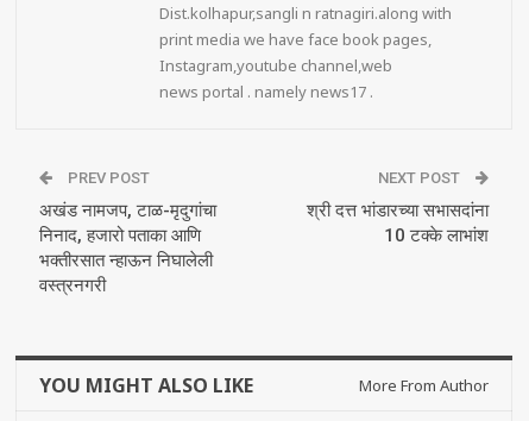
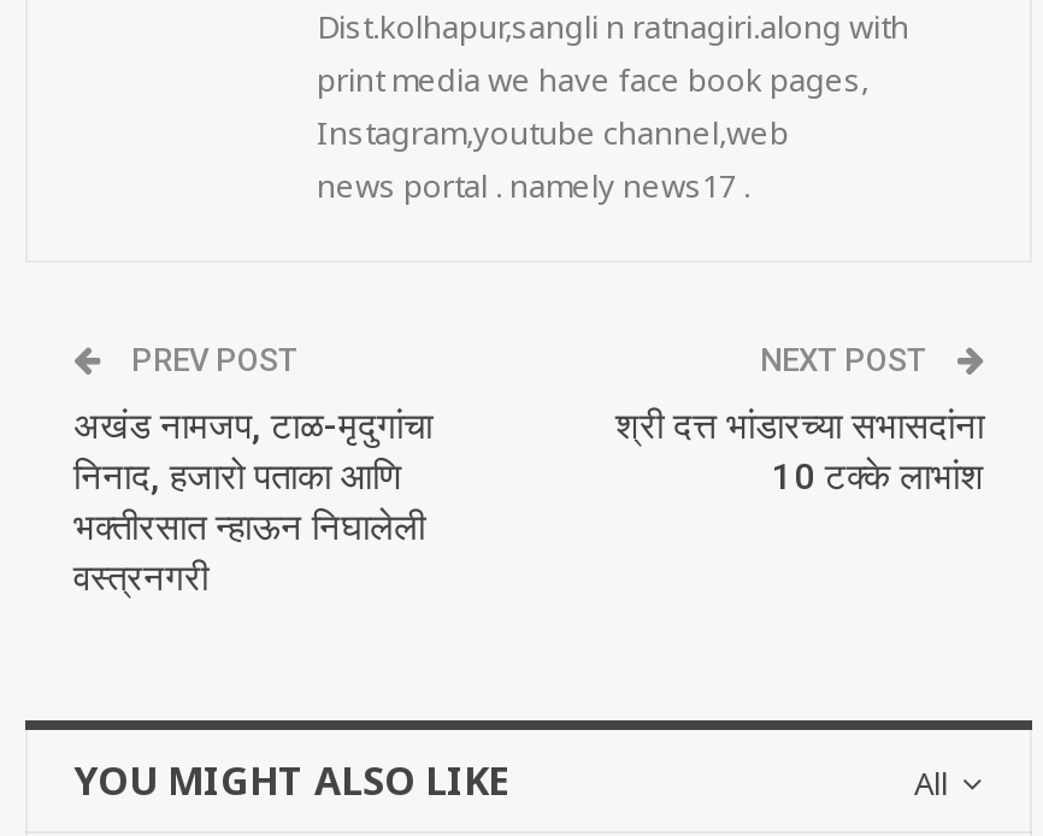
[359,375,489,397] More From Author -> none
none -> [914,762,955,806] All

